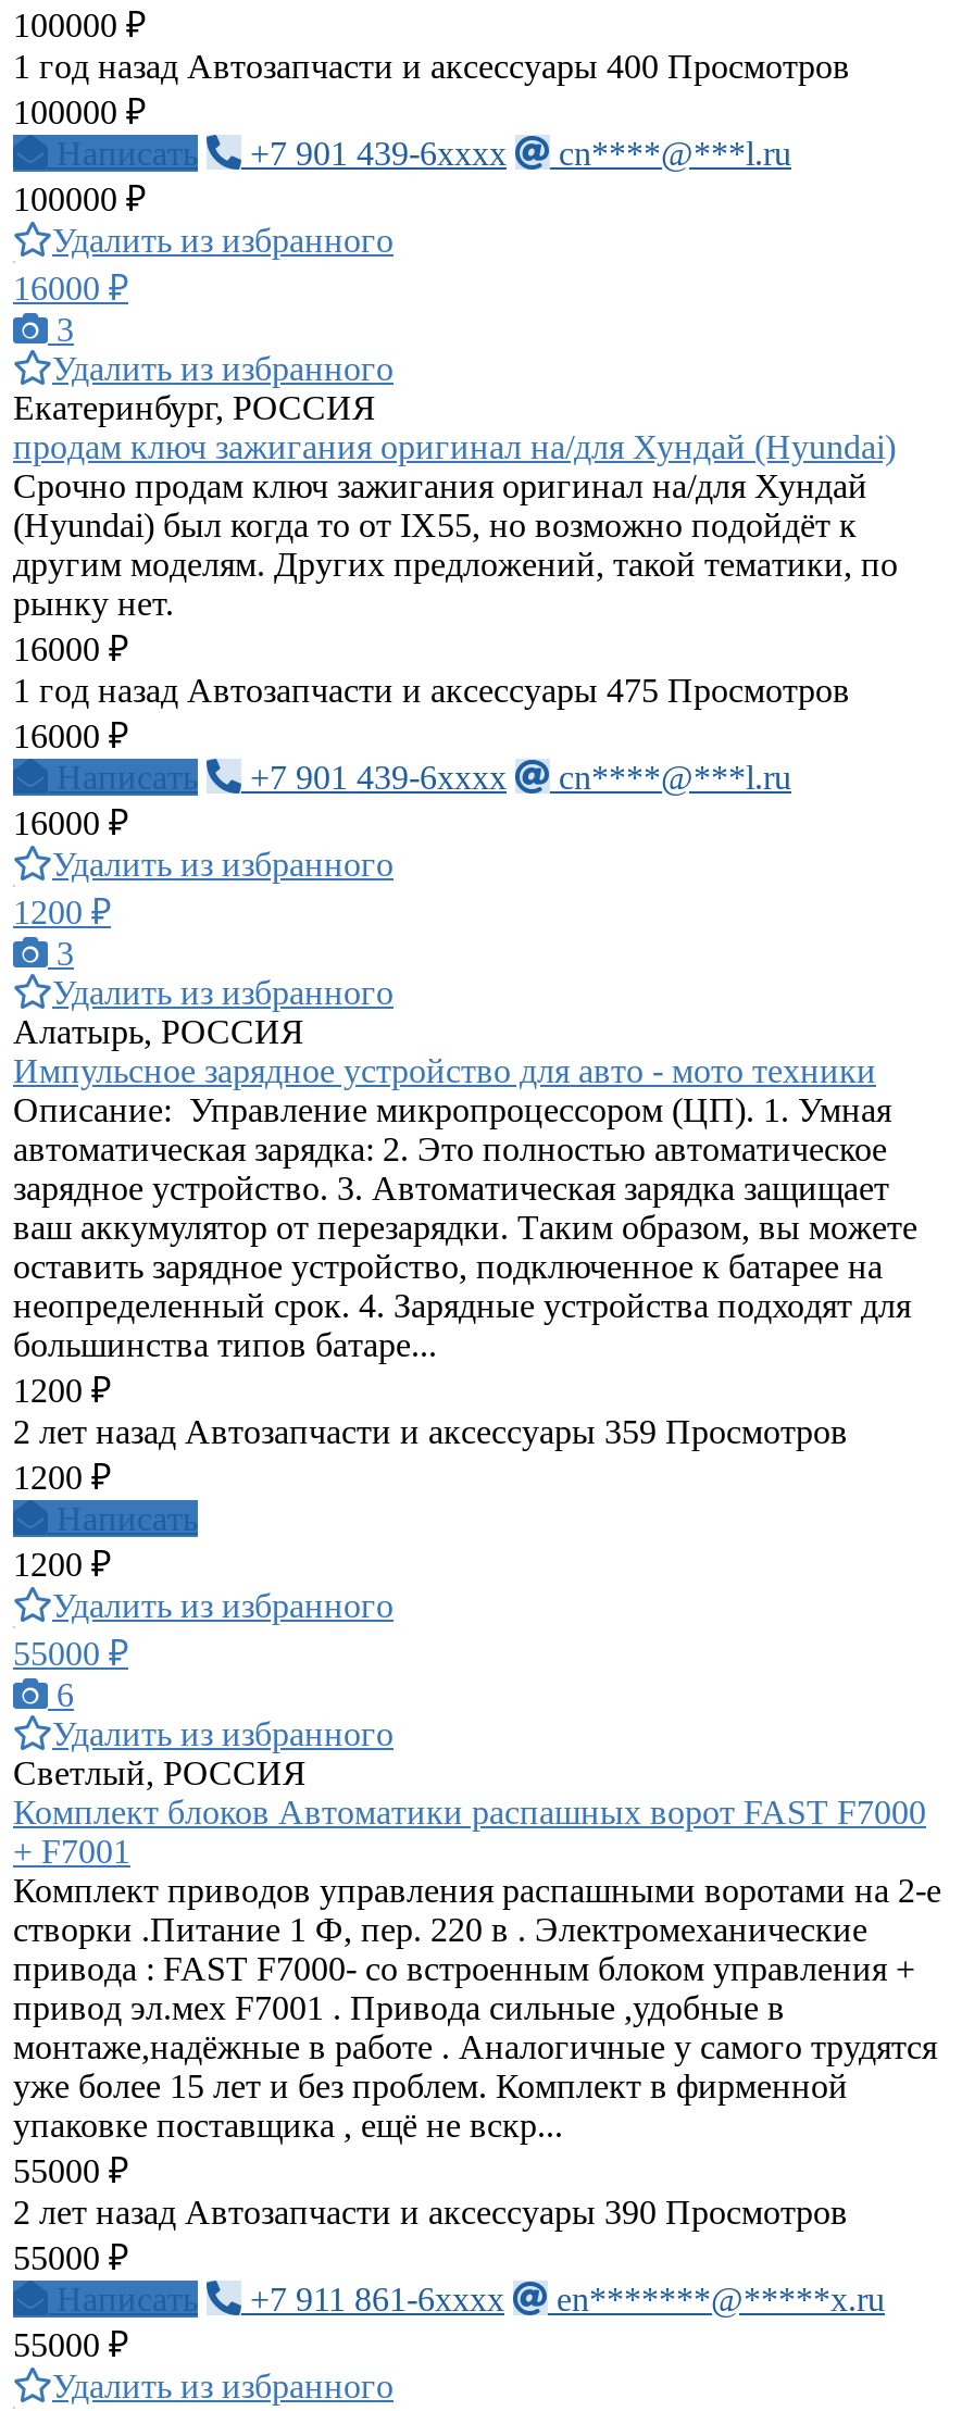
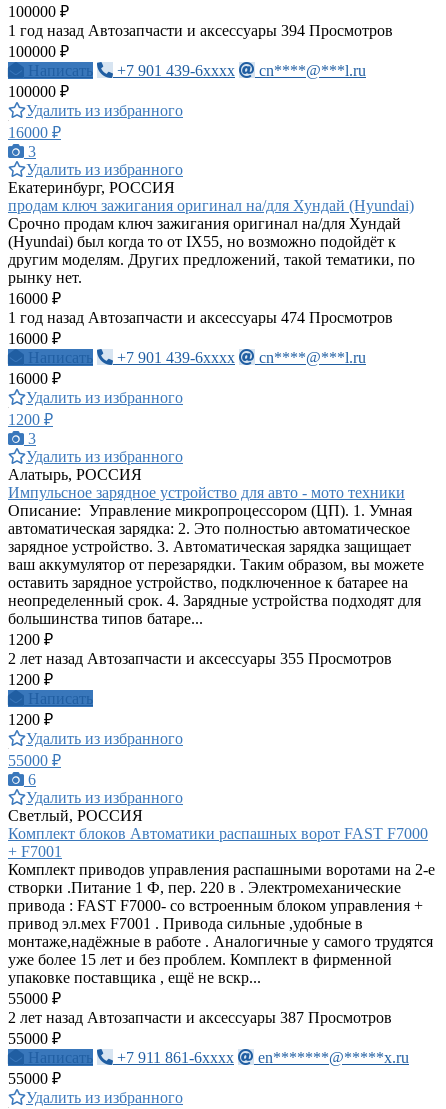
[13,47,850,84] 1 год назад Автозапчасти и аксессуары 400 Просмотров -> [8,22,393,39] 1 год назад Автозапчасти и аксессуары 394 Просмотров
[13,671,850,708] 1 год назад Автозапчасти и аксессуары 475 Просмотров -> [8,309,393,326] 1 год назад Автозапчасти и аксессуары 474 Просмотров
[13,1413,848,1450] 2 лет назад Автозапчасти и аксессуары 359 Просмотров -> [8,650,392,667] 2 лет назад Автозапчасти и аксессуары 355 Просмотров
[13,2193,848,2230] 2 лет назад Автозапчасти и аксессуары 390 Просмотров -> [8,1009,392,1026] 2 лет назад Автозапчасти и аксессуары 387 Просмотров

